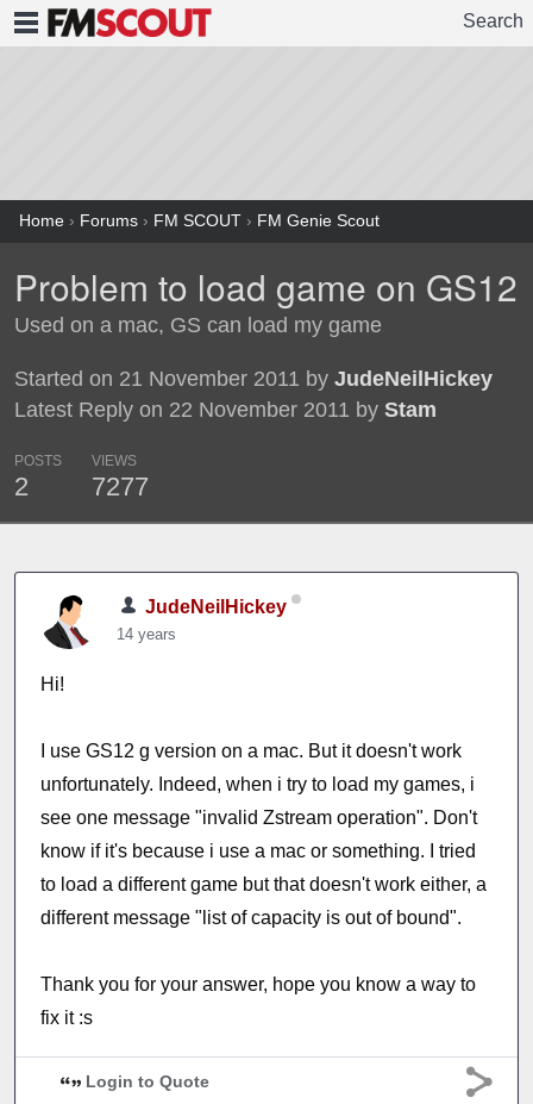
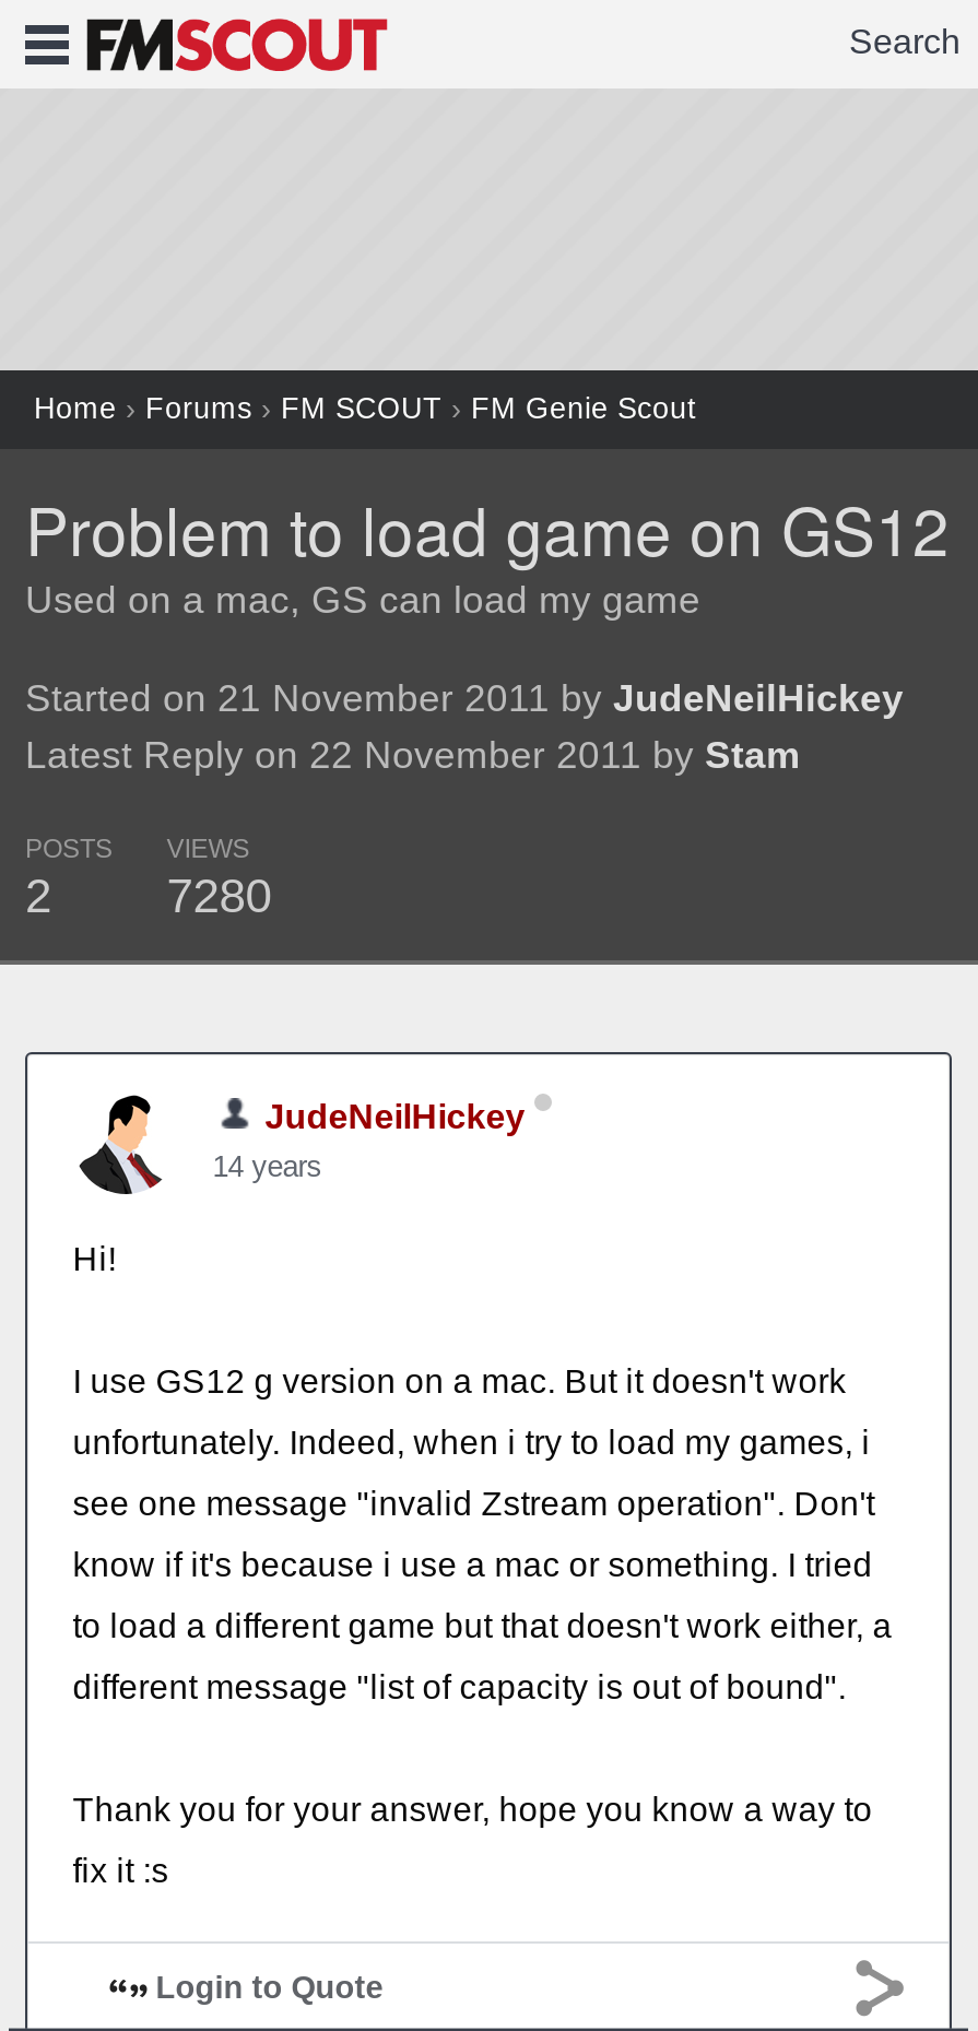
[91,472,148,502] 7277 -> [167,869,272,923] 7280

